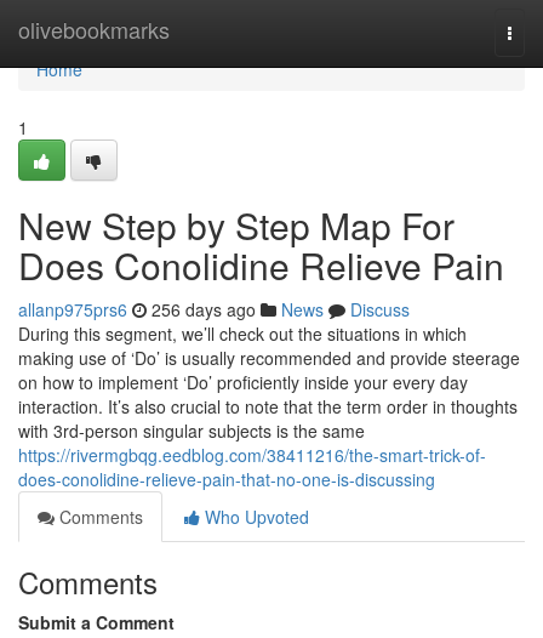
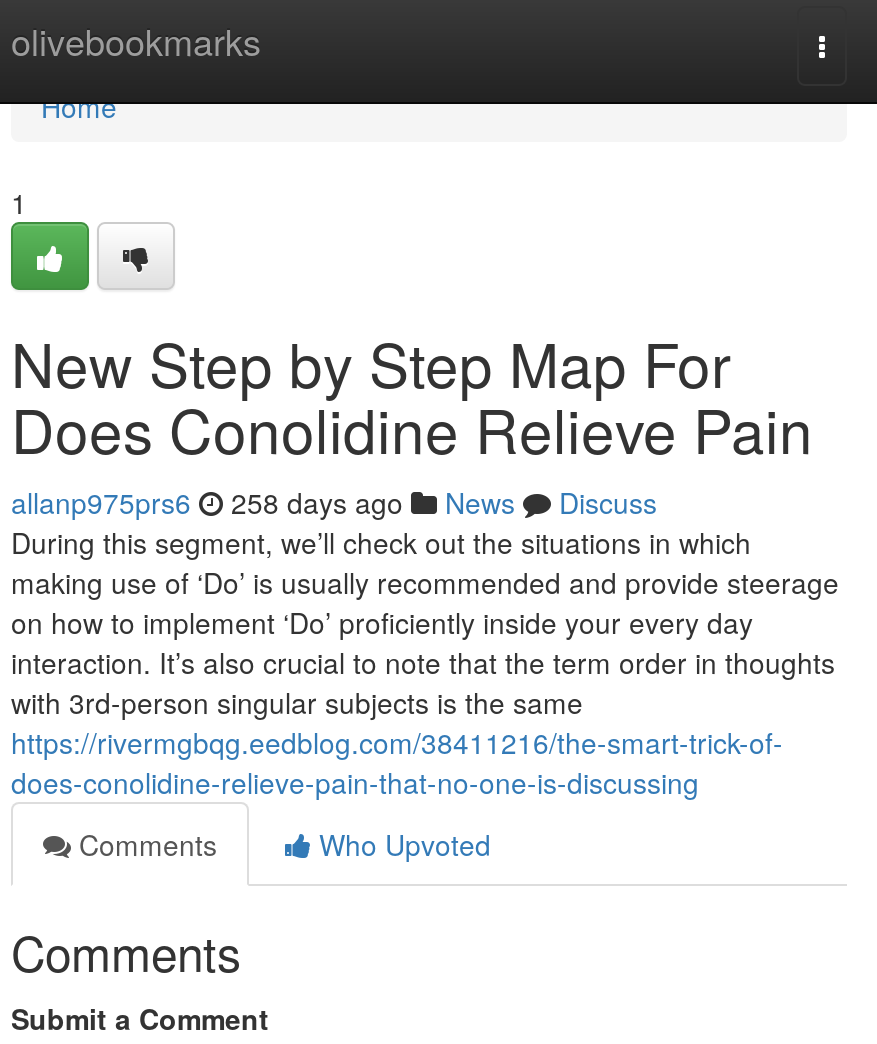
[18,297,410,321] allanp975prs6 256 days ago News Discuss -> [11,482,657,522] allanp975prs6 258 days ago News Discuss

